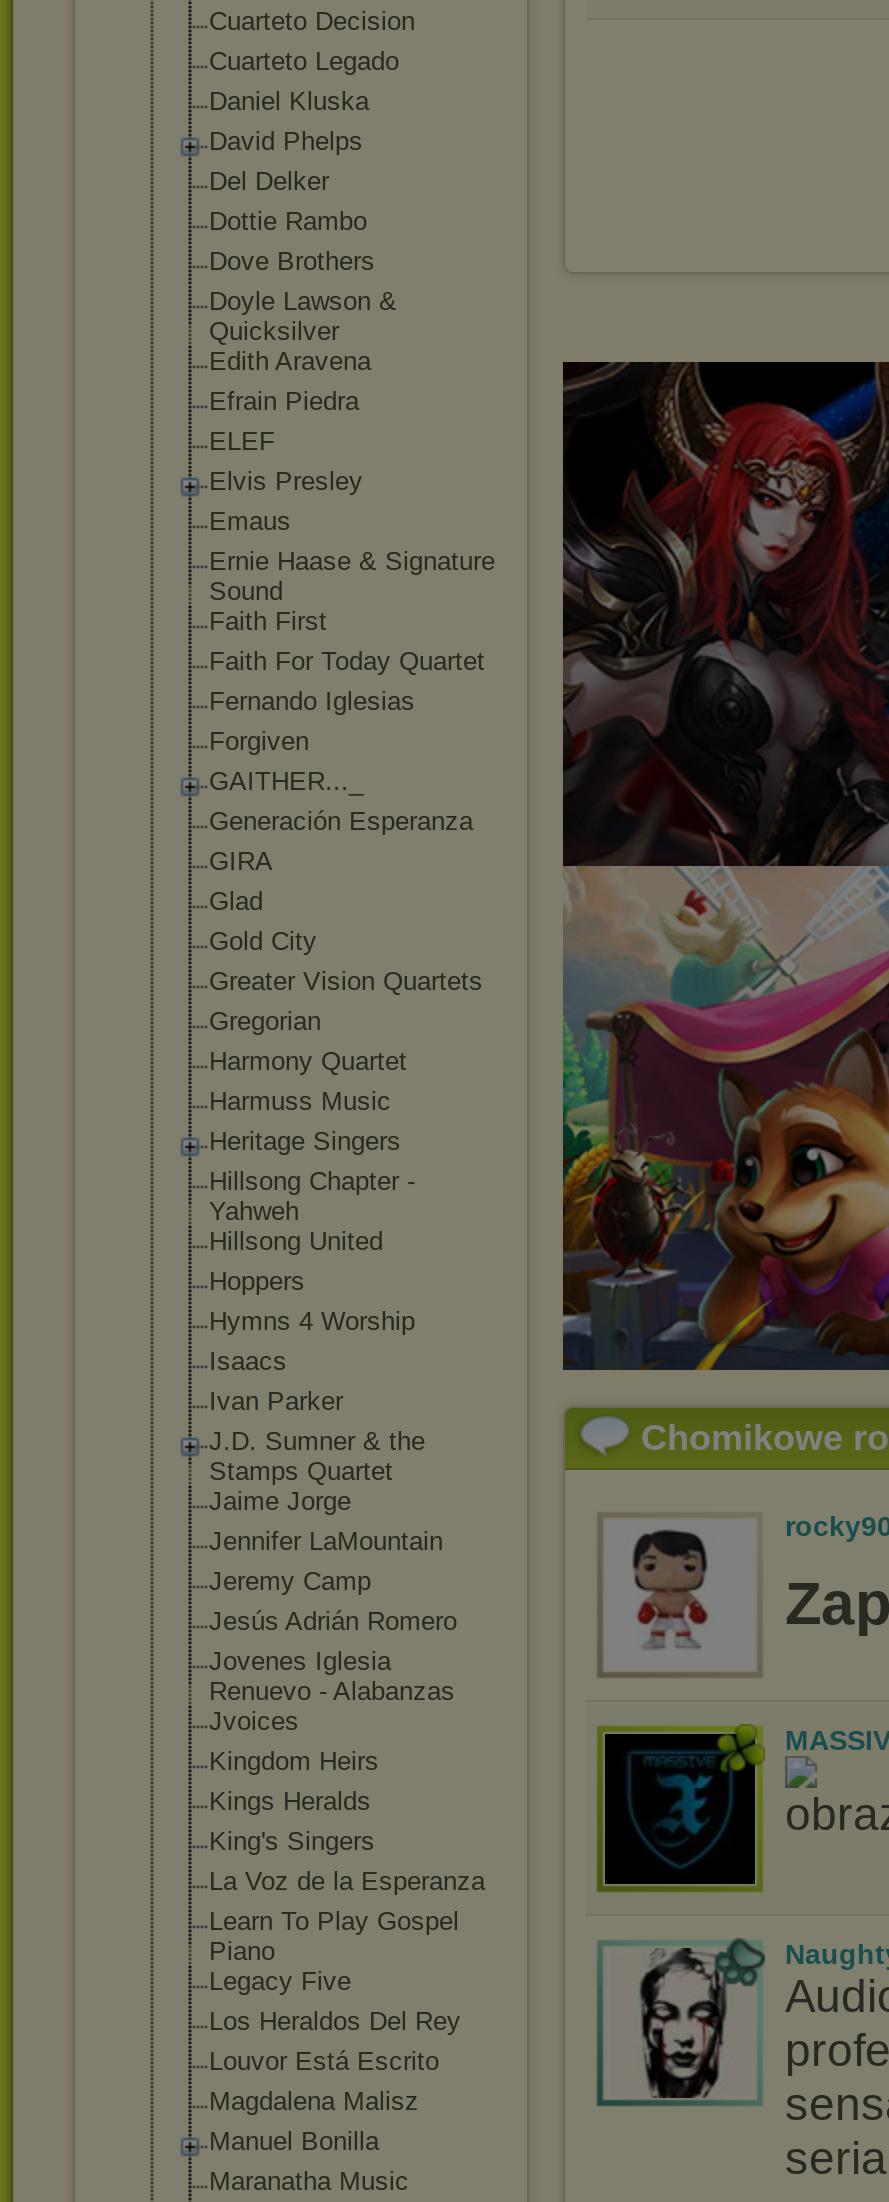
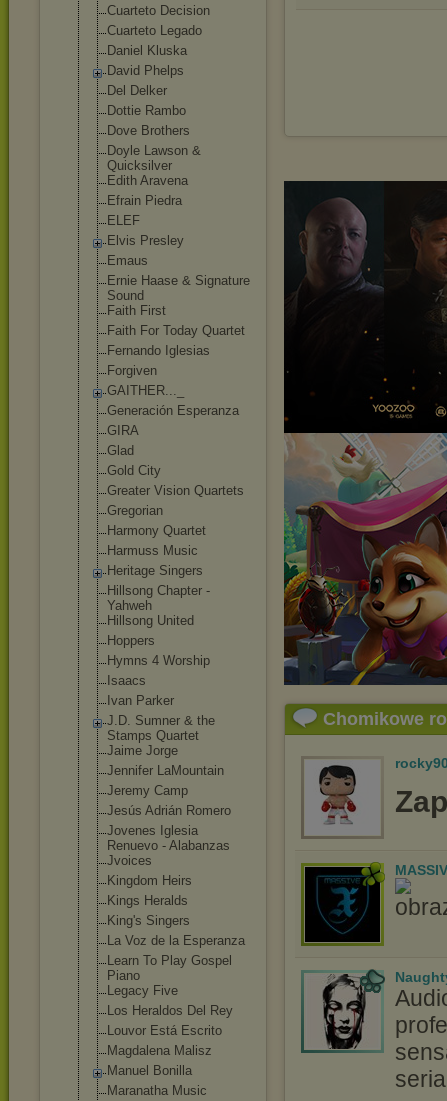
[561,362,883,866] [image] -> [284,181,444,434] [image]

